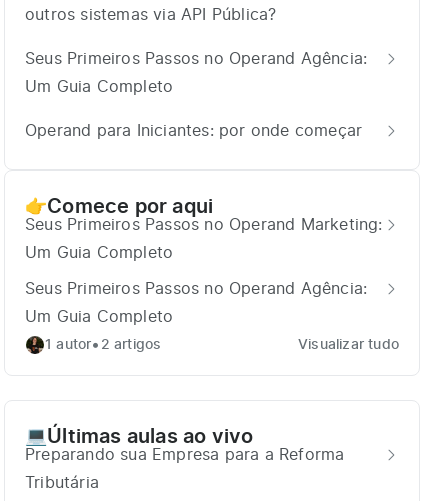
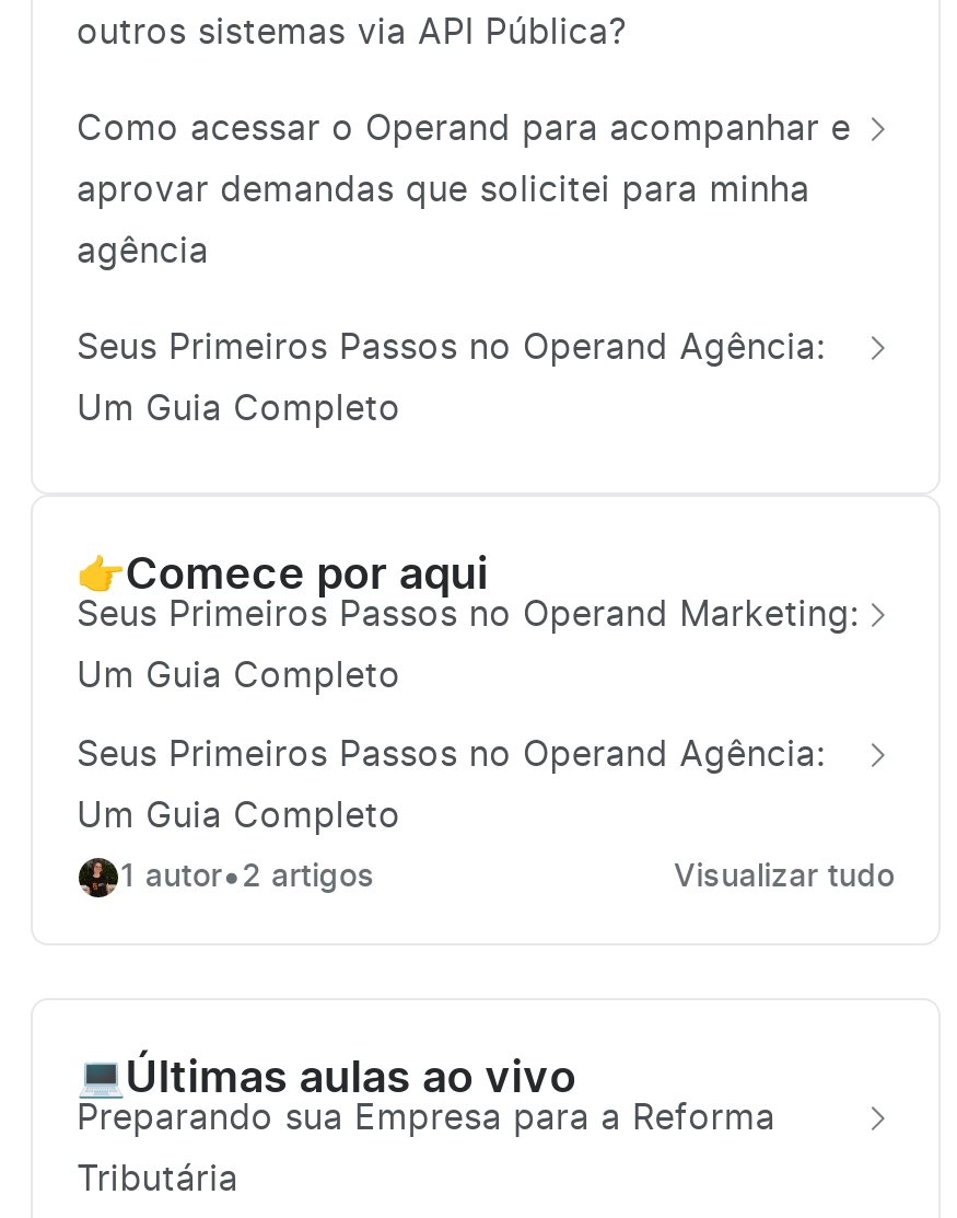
none -> [77,112,851,269] Como acessar o Operand para acompanhar e | aprovar demandas que solicitei para minha | agência
moved [25,51,367,95] -> [77,330,825,427]: Seus Primeiros Passos no Operand Agência: | Um Guia Completo
[25,123,362,139] Operand para Iniciantes: por onde começar -> none

